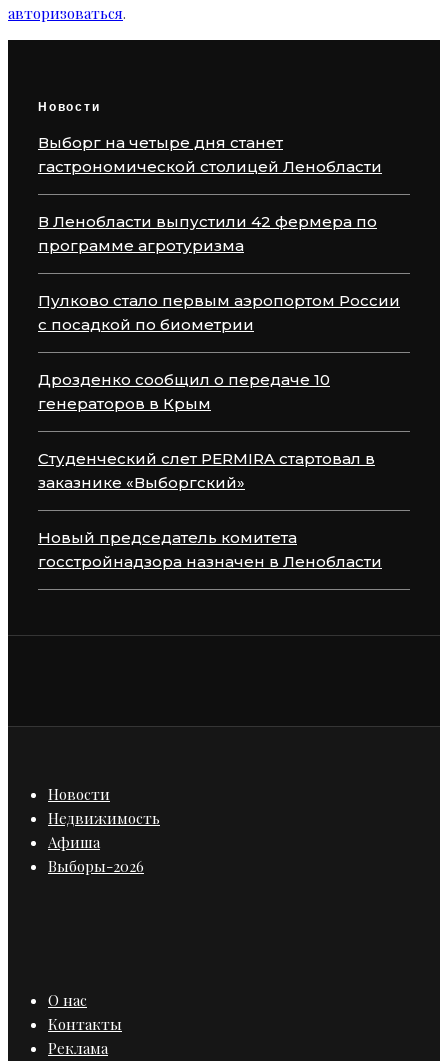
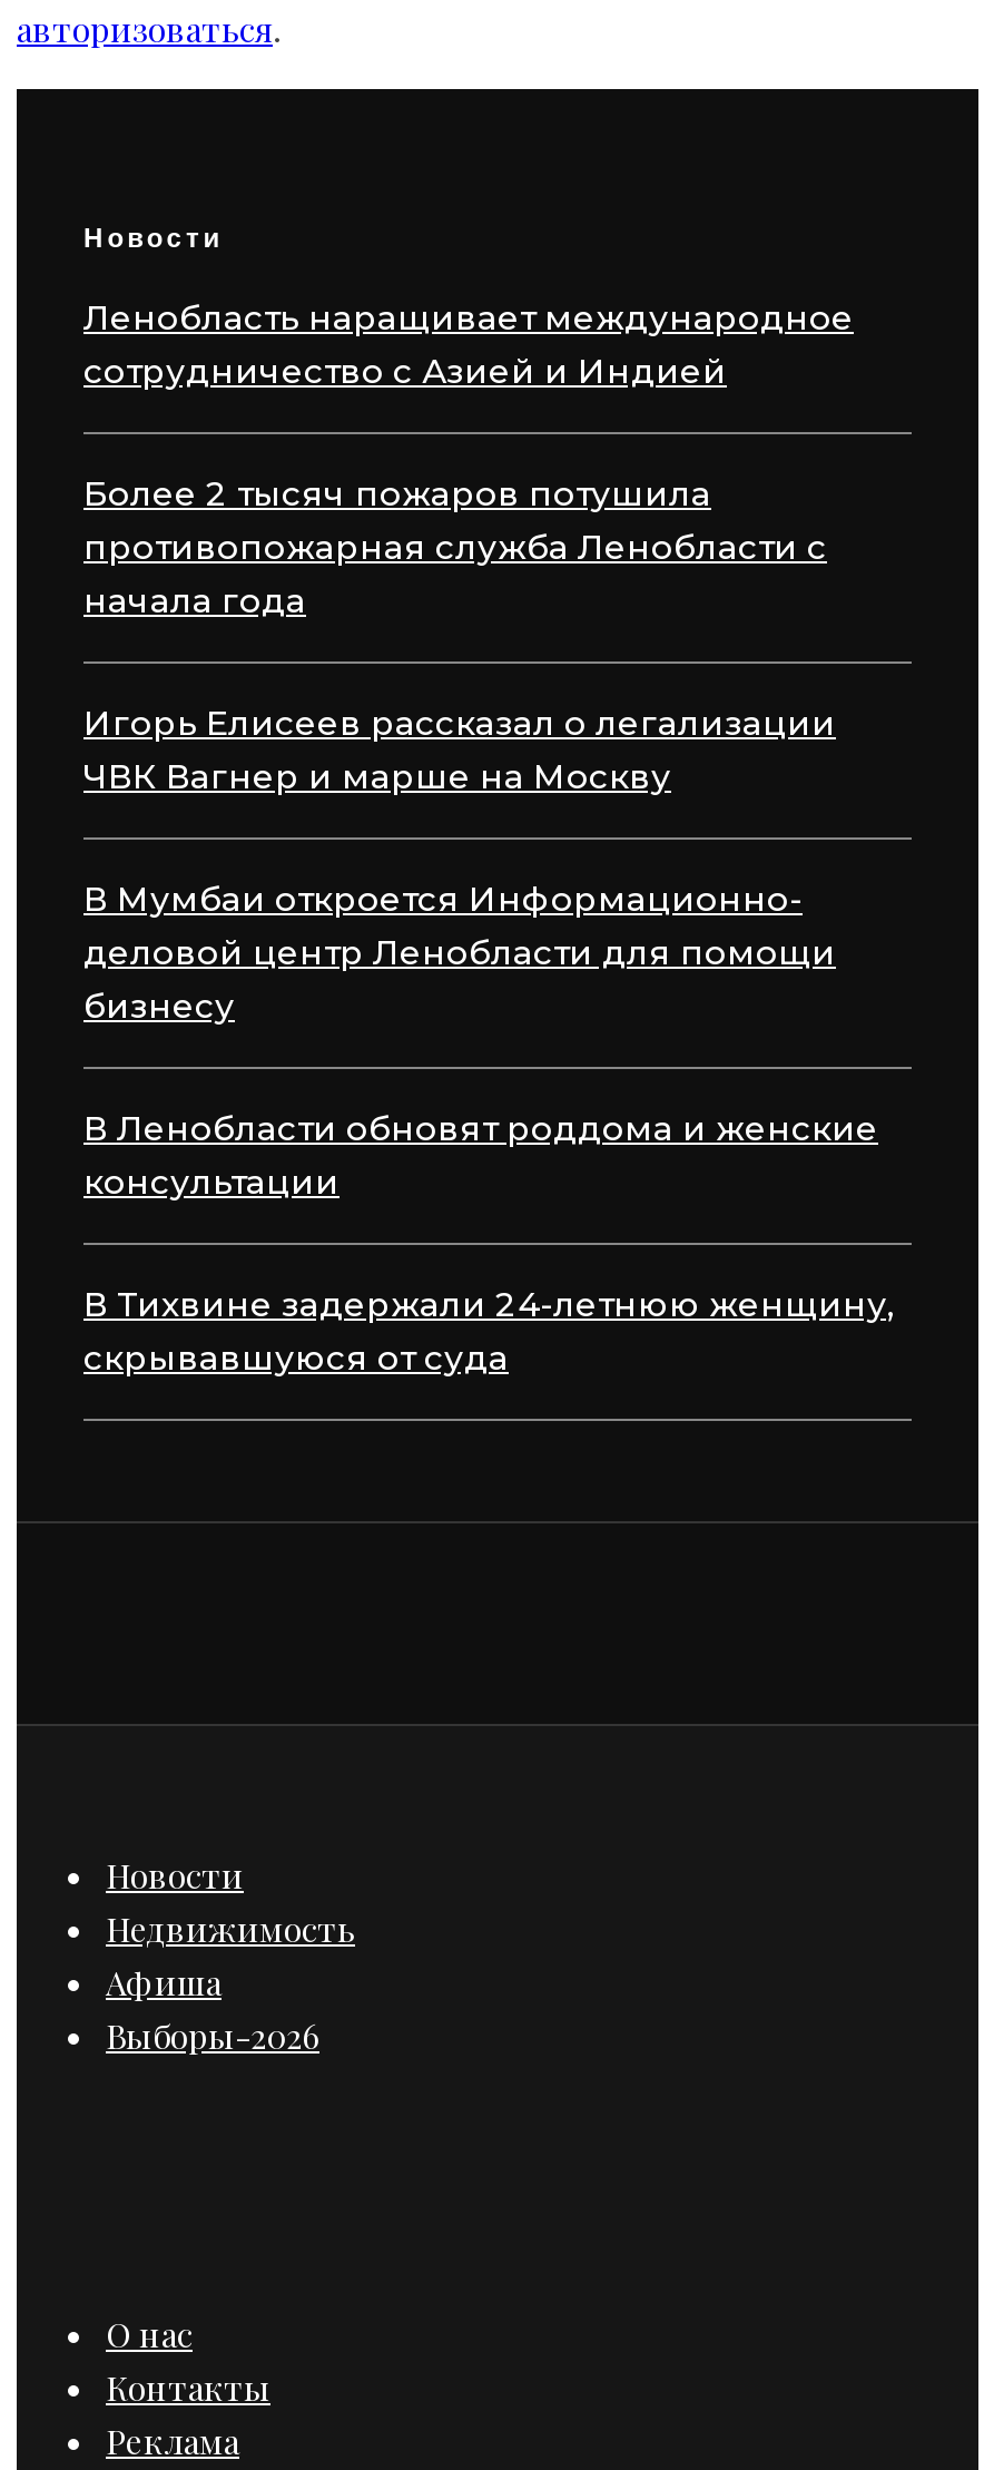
[38,133,382,176] Выборг на четыре дня станет | гастрономической столицей Ленобласти -> [83,296,854,392] Ленобласть наращивает международное | сотрудничество с Азией и Индией
[38,212,377,255] В Ленобласти выпустили 42 фермера по | программе агротуризма -> [83,472,827,621] Более 2 тысяч пожаров потушила | противопожарная служба Ленобласти с | начала года
[38,291,400,334] Пулково стало первым аэропортом России | с посадкой по биометрии -> [83,701,836,797] Игорь Елисеев рассказал о легализации | ЧВК Вагнер и марше на Москву
[38,370,330,413] Дрозденко сообщил о передаче 10 | генераторов в Крым -> [83,877,836,1026] В Мумбаи откроется Информационно- | деловой центр Ленобласти для помощи | бизнесу
[38,449,375,492] Студенческий слет PERMIRA стартовал в | заказнике «Выборгский» -> [83,1106,878,1202] В Ленобласти обновят роддома и женские | консультации
[38,528,382,571] Новый председатель комитета | госстройнадзора назначен в Ленобласти -> [83,1282,894,1378] В Тихвине задержали 24-летнюю женщину, | скрывавшуюся от суда

